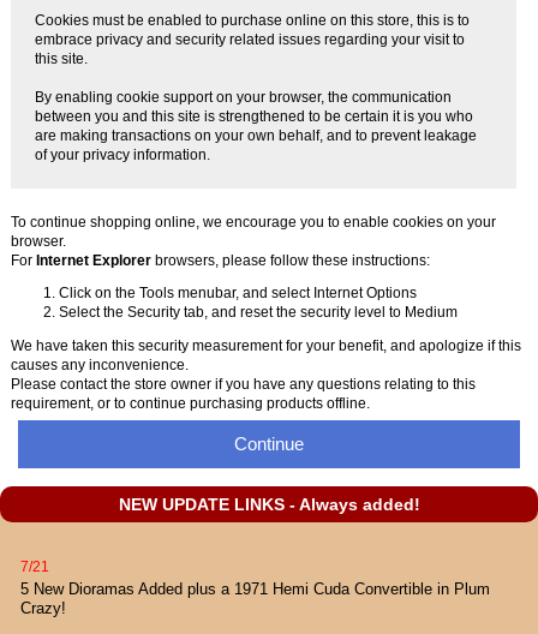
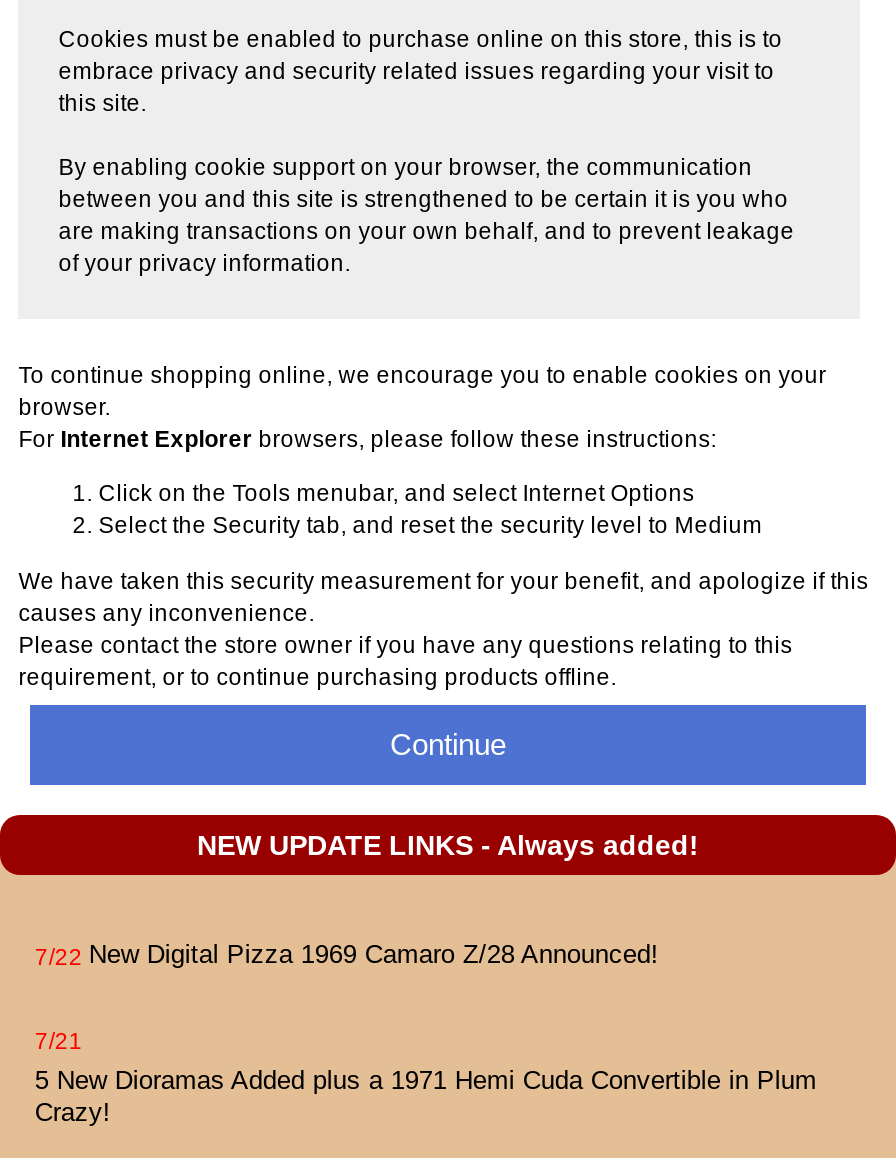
none -> [35,940,659,970] 7/22 New Digital Pizza 1969 Camaro Z/28 Announced!

